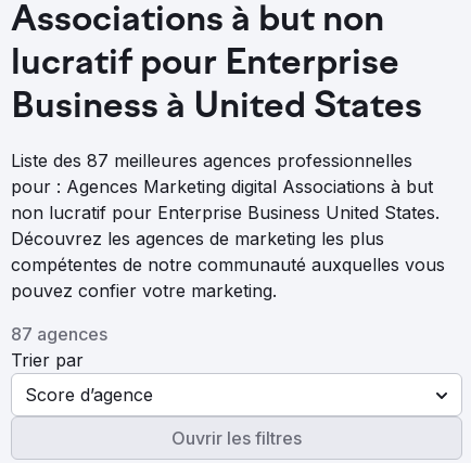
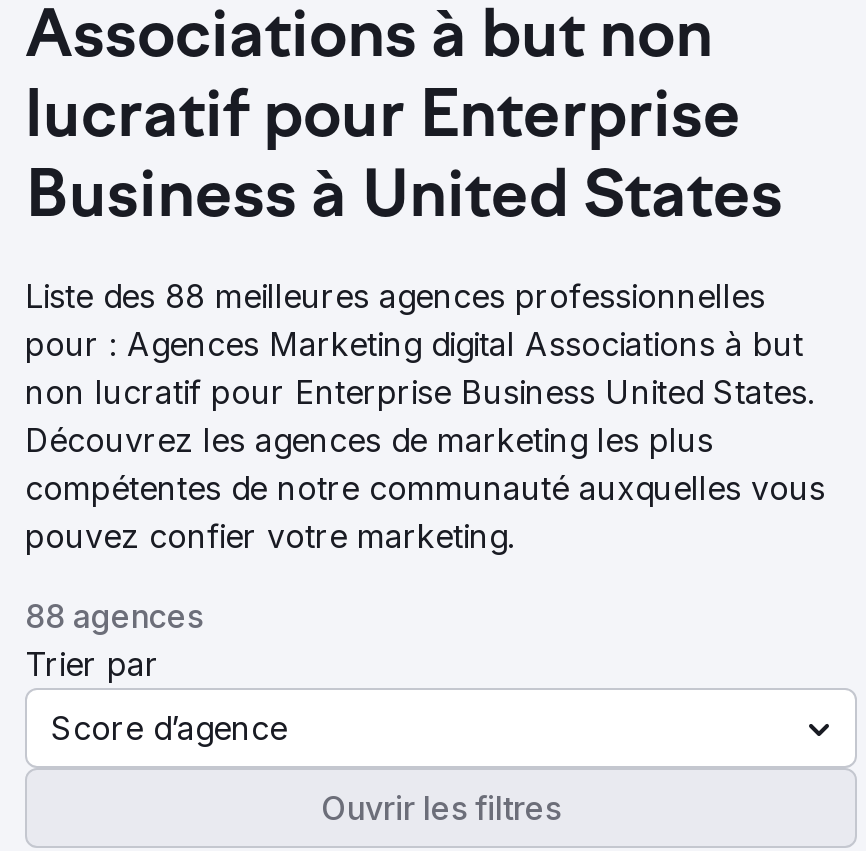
[11,150,412,171] Liste des 87 meilleures agences professionnelles -> [25,276,765,316] Liste des 88 meilleures agences professionnelles
[11,323,107,345] 87 agences -> [25,596,203,636] 88 agences

